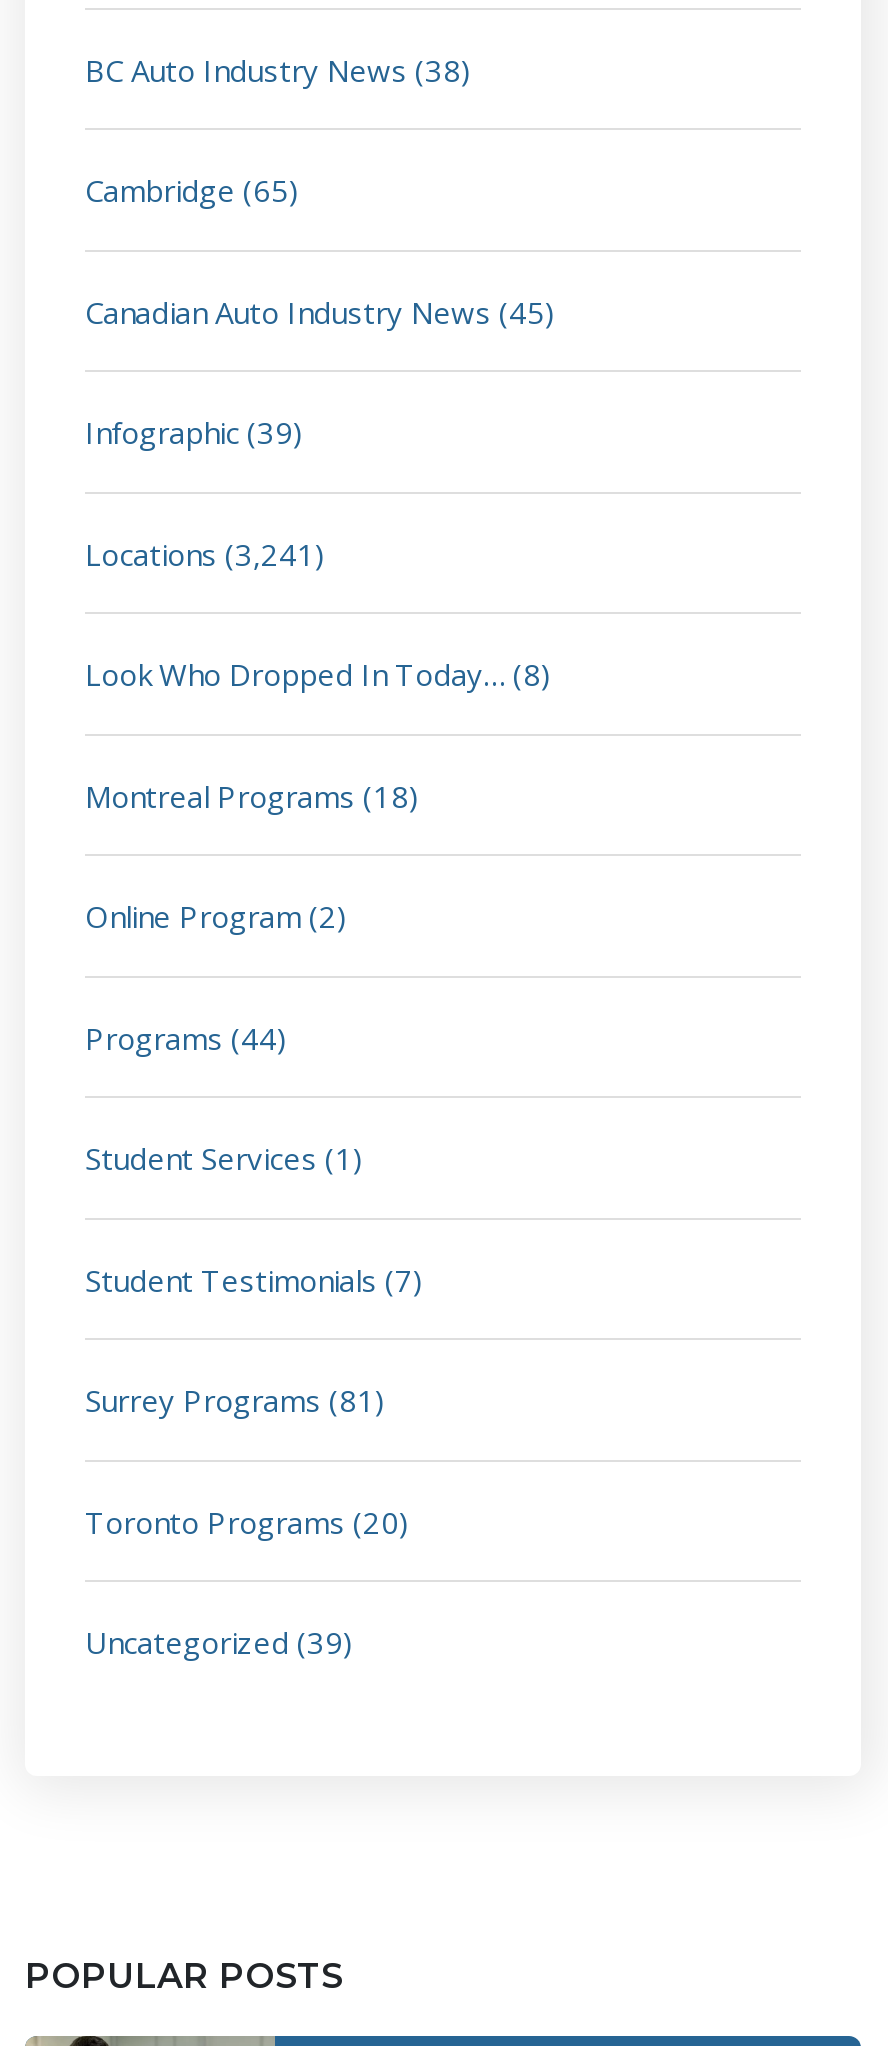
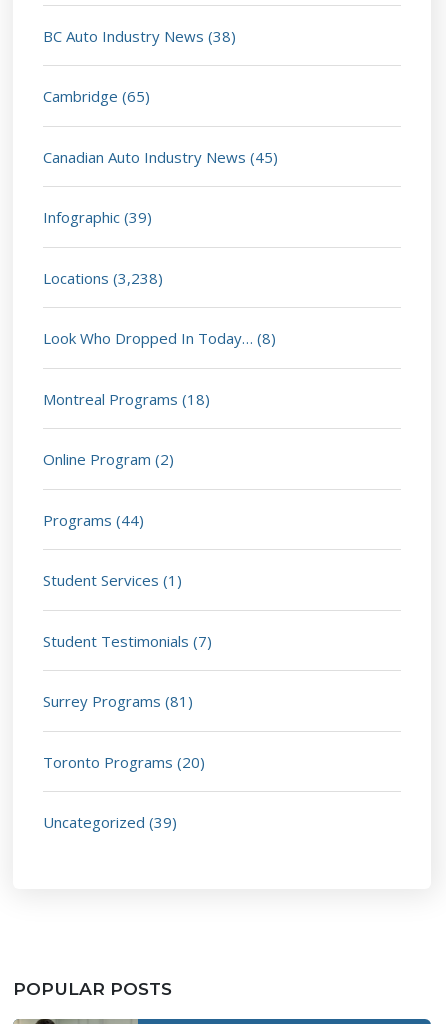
[85,533,325,573] Locations (3,241) -> [43,268,163,288] Locations (3,238)

